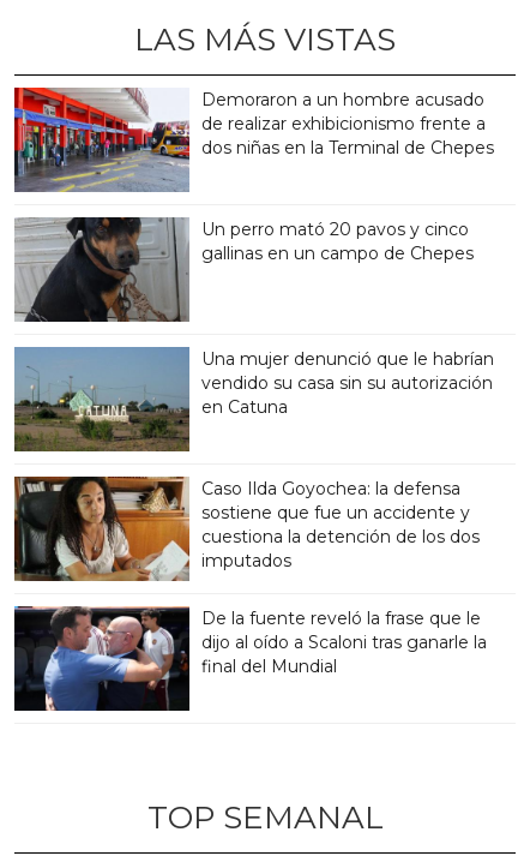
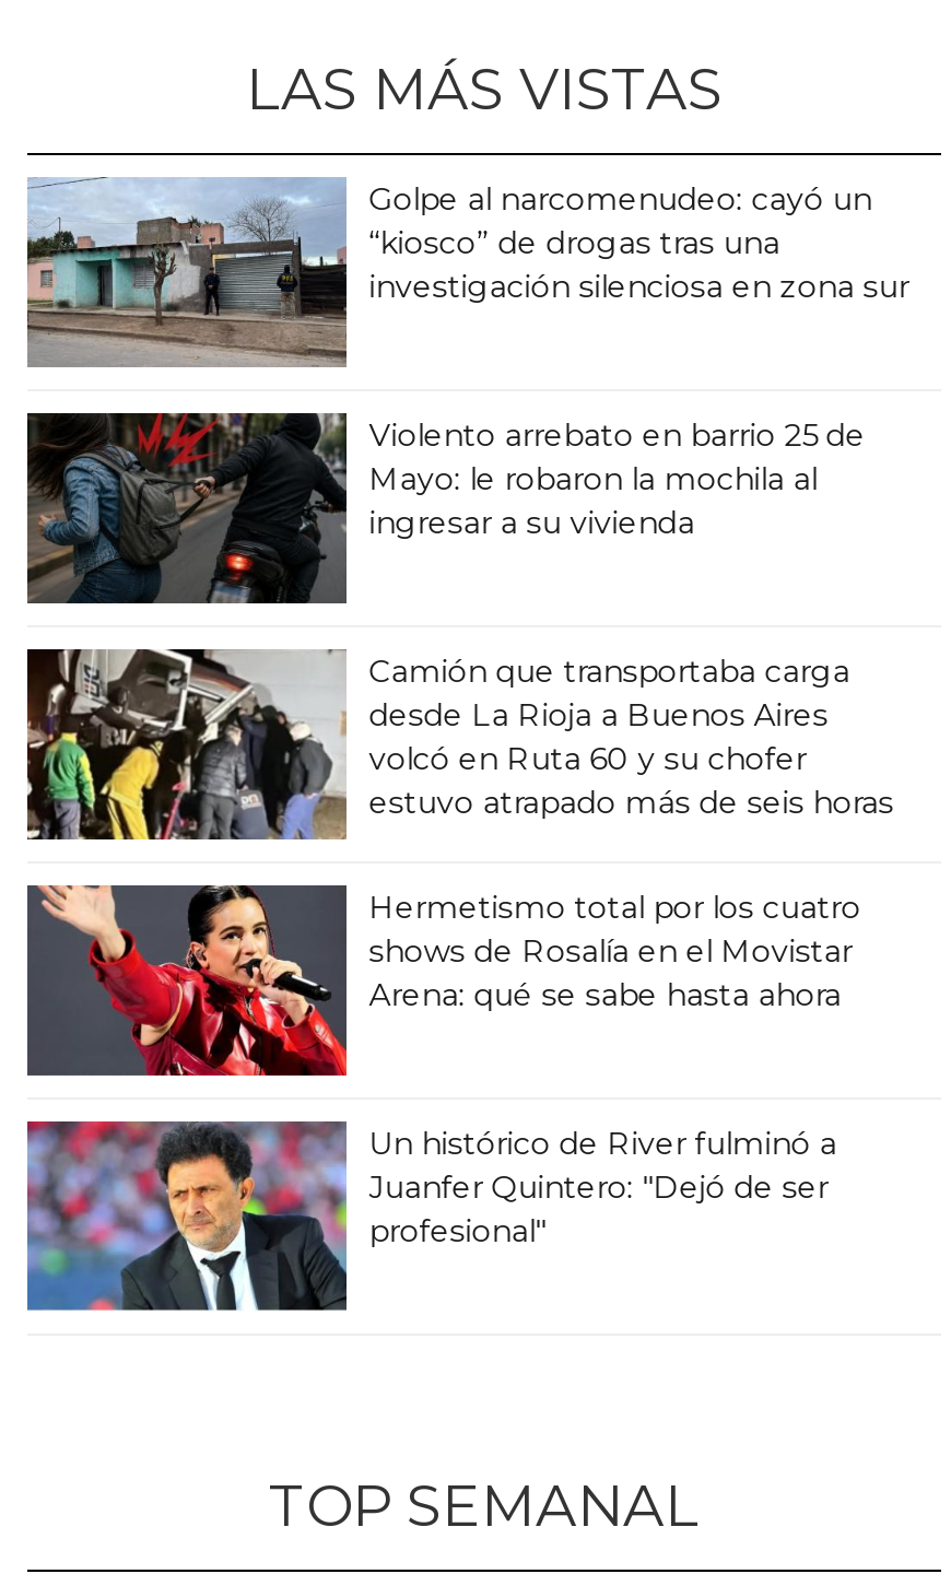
[13,86,494,192] [image] | Demoraron a un hombre acusado | de realizar exhibicionismo frente a | dos niñas en la Terminal de Chepes -> [25,177,909,367] [image] | Golpe al narcomenudeo: cayó un | “kiosco” de drogas tras una | investigación silenciosa en zona sur
[16,217,474,323] [image] | Un perro mató 20 pavos y cinco | gallinas en un campo de Chepes -> [27,413,865,606] [image] | Violento arrebato en barrio 25 de | Mayo: le robaron la mochila al | ingresar a su vivienda
[14,346,494,453] [image] | Una mujer denunció que le habrían | vendido su casa sin su autorización | en Catuna -> [25,647,894,842] [image] | Camión que transportaba carga | desde La Rioja a Buenos Aires | volcó en Ruta 60 y su chofer | estuvo atrapado más de seis horas
[14,475,480,582] [image] | Caso Ilda Goyochea: la defensa | sostiene que fue un accidente y | cuestiona la detención de los dos | imputados -> [27,883,861,1078] [image] | Hermetismo total por los cuatro | shows de Rosalía en el Movistar | Arena: qué se sabe hasta ahora
[13,605,487,712] [image] | De la fuente reveló la frase que le | dijo al oído a Scaloni tras ganarle la | final del Mundial -> [25,1119,837,1312] [image] | Un histórico de River fulminó a | Juanfer Quintero: "Dejó de ser | profesional"

